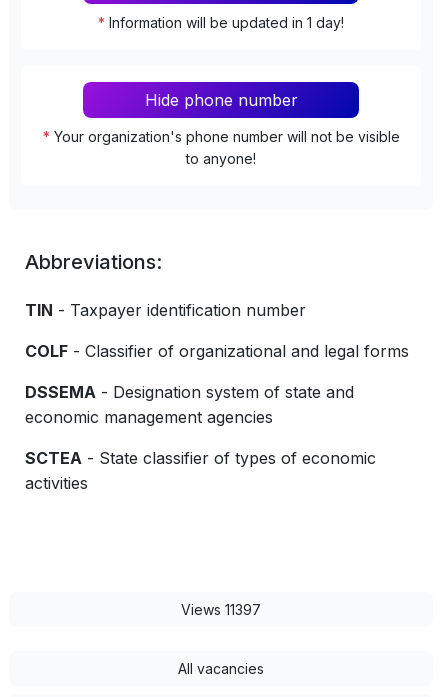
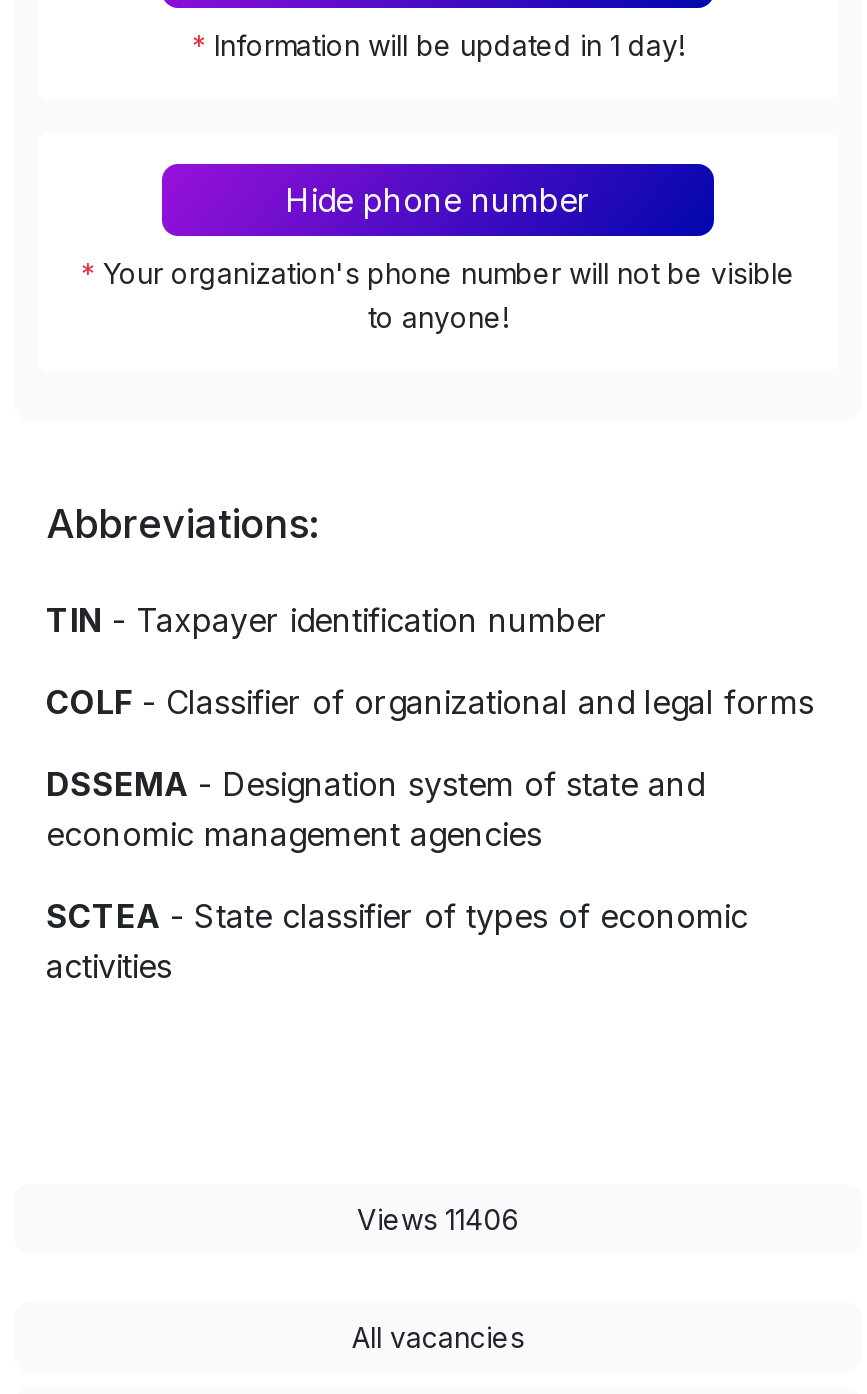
[181,600,261,617] Views 11397 -> [357,1201,519,1235] Views 11406

